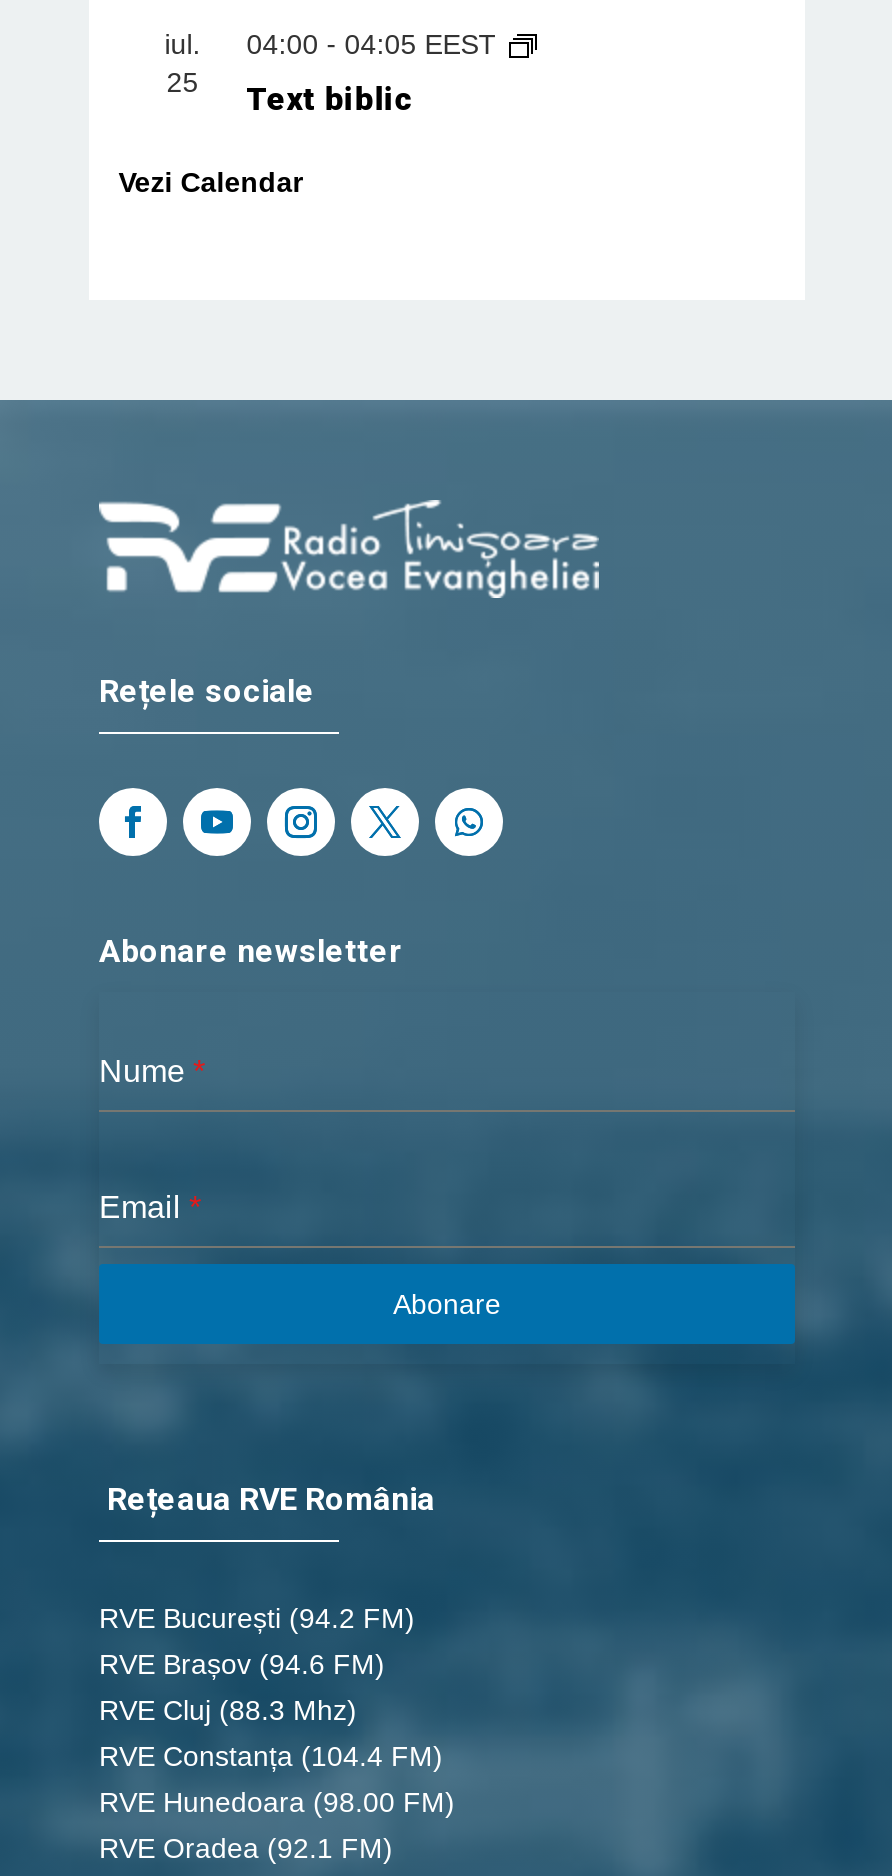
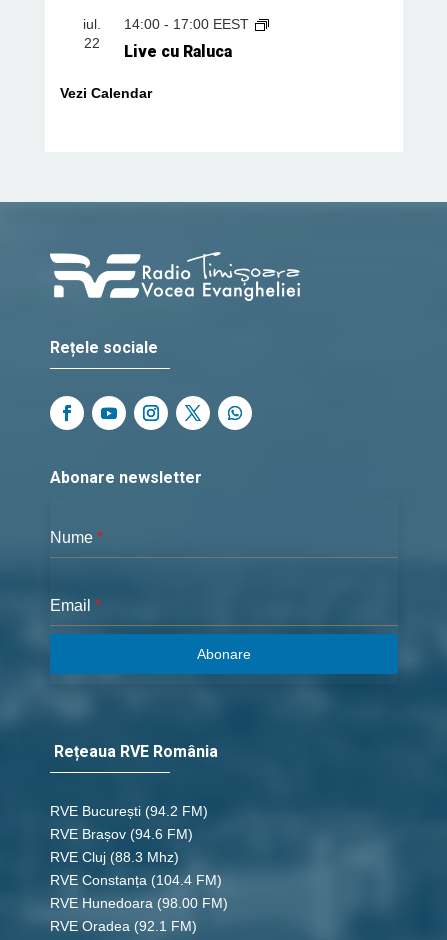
[165,28,505,60] iul. 04:00 - 04:05 EEST -> [83,16,253,32] iul. 14:00 - 17:00 EEST
[167,66,199,98] 25 -> [84,35,100,51] 22
[247,80,413,118] Text biblic -> [124,42,232,61] Live cu Raluca

